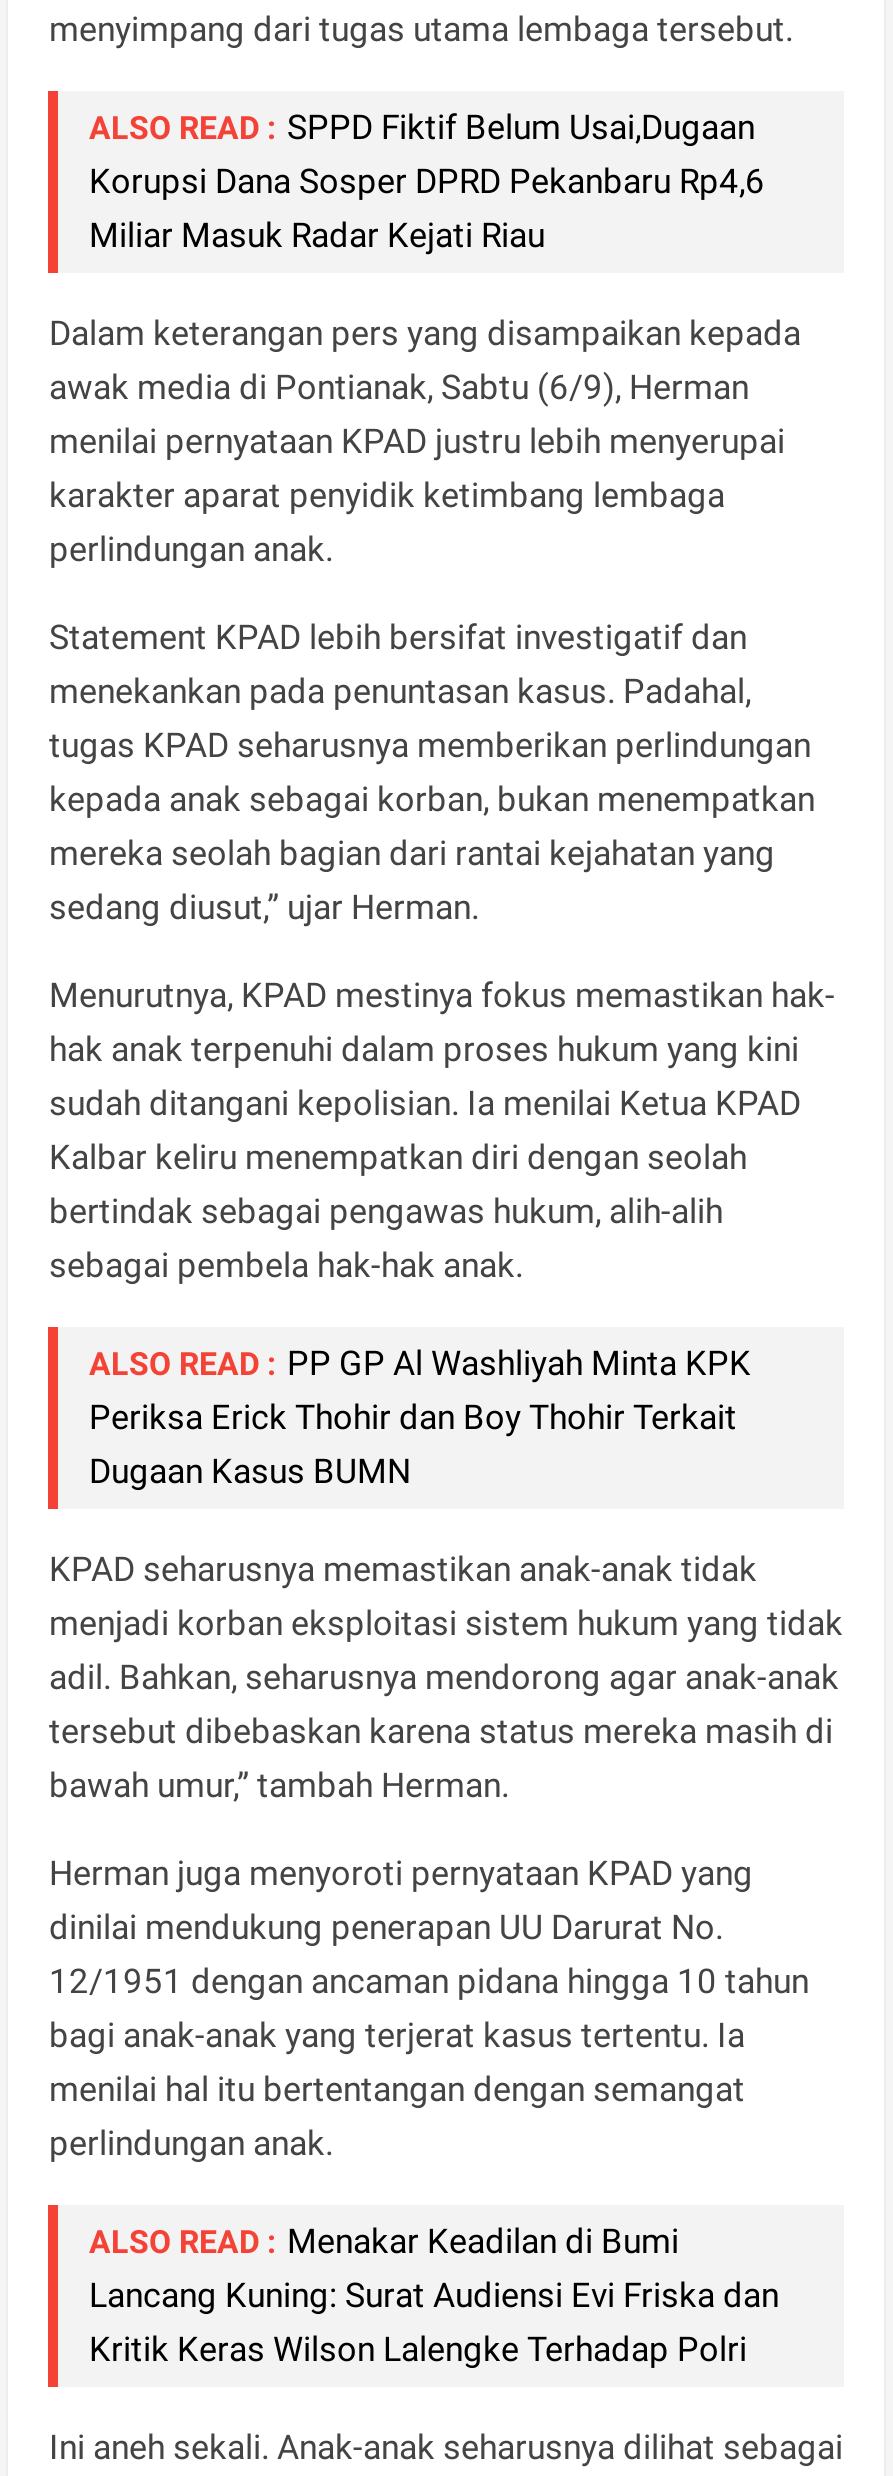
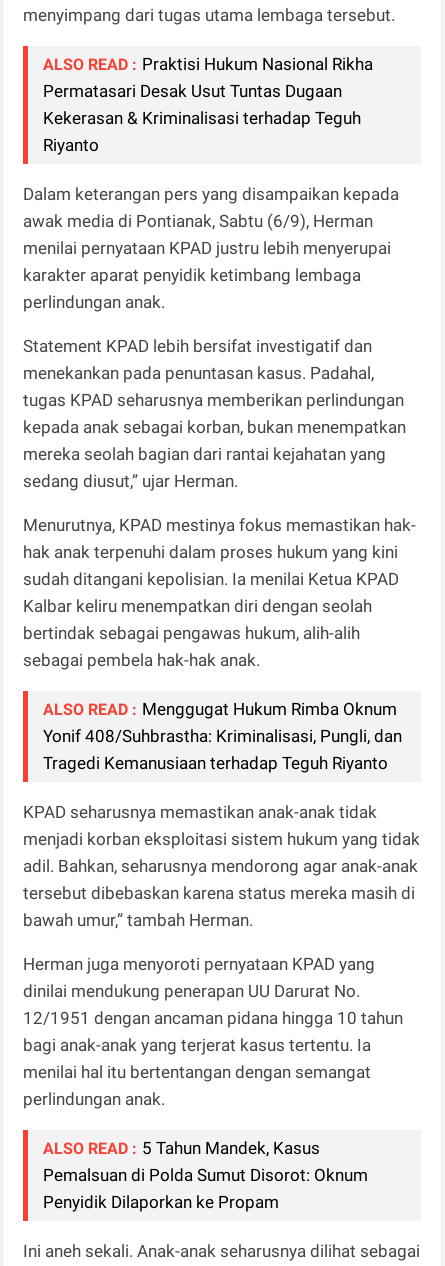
[89,107,765,255] ALSO READ : SPPD Fiktif Belum Usai,Dugaan | Korupsi Dana Sosper DPRD Pekanbaru Rp4,6 | Miliar Masuk Radar Kejati Riau -> [43,54,373,155] ALSO READ : Praktisi Hukum Nasional Rikha | Permatasari Desak Usut Tuntas Dugaan | Kekerasan & Kriminalisasi terhadap Teguh | Riyanto
[89,1343,751,1491] ALSO READ : PP GP Al Washliyah Minta KPK | Periksa Erick Thohir dan Boy Thohir Terkait | Dugaan Kasus BUMN -> [43,699,402,773] ALSO READ : Menggugat Hukum Rimba Oknum | Yonif 408/Suhbrastha: Kriminalisasi, Pungli, dan | Tragedi Kemanusiaan terhadap Teguh Riyanto
[89,2221,779,2369] ALSO READ : Menakar Keadilan di Bumi | Lancang Kuning: Surat Audiensi Evi Friska dan | Kritik Keras Wilson Lalengke Terhadap Polri -> [43,1138,368,1212] ALSO READ : 5 Tahun Mandek, Kasus | Pemalsuan di Polda Sumut Disorot: Oknum | Penyidik Dilaporkan ke Propam

